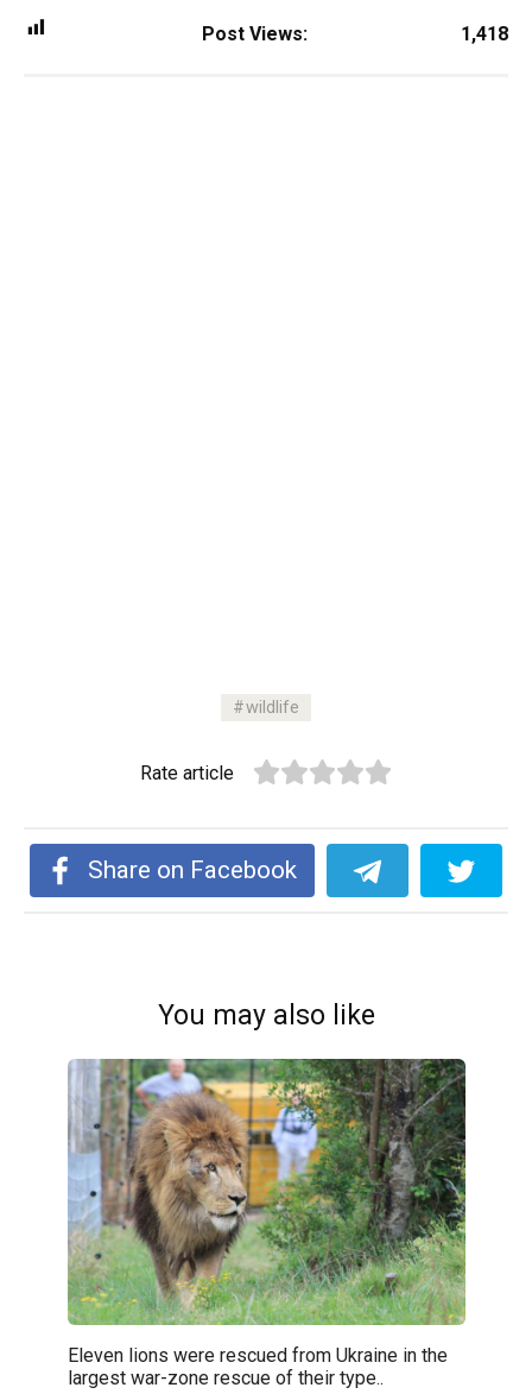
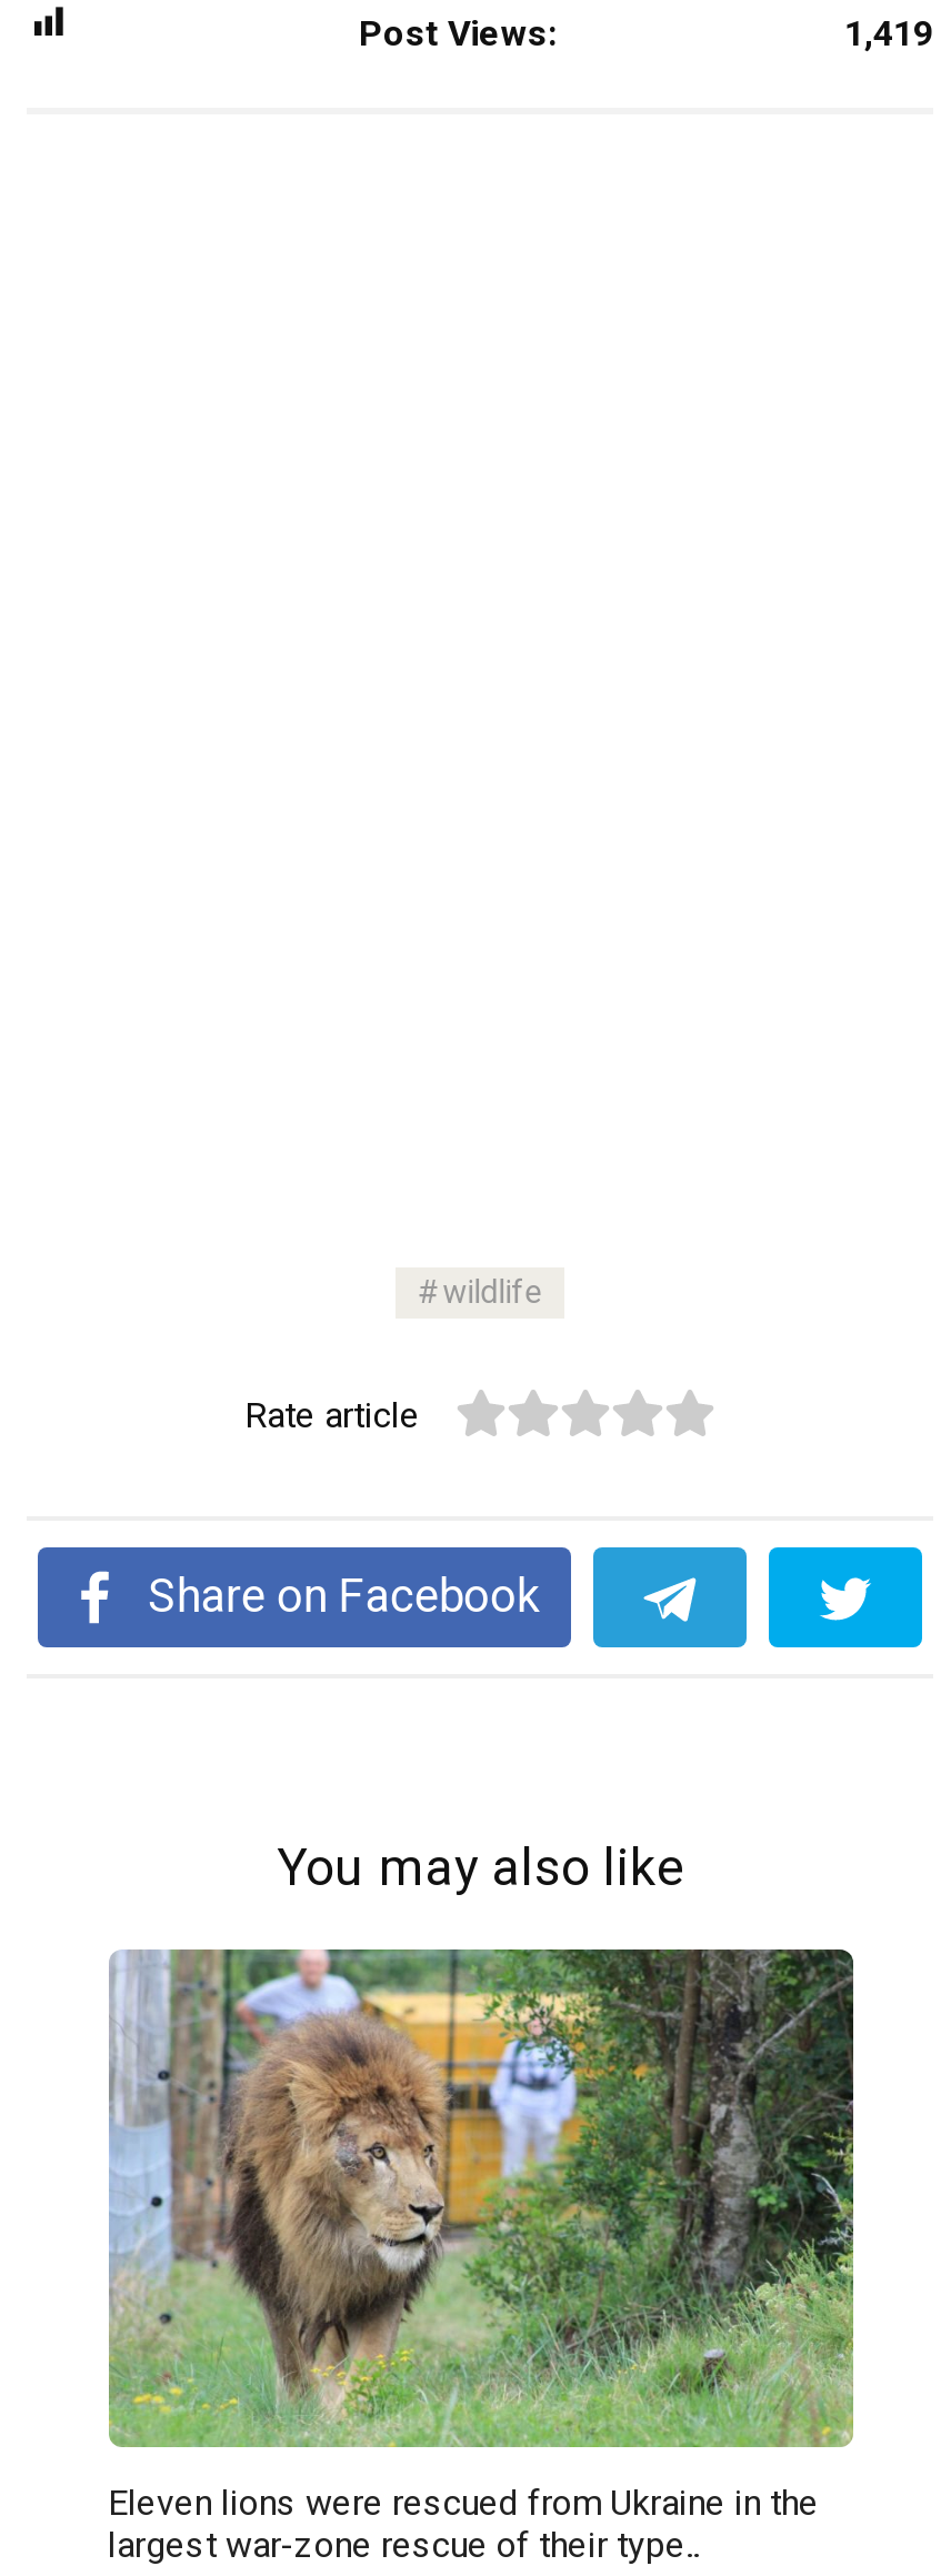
[461,23,508,45] 1,418 -> [844,12,933,54] 1,419

